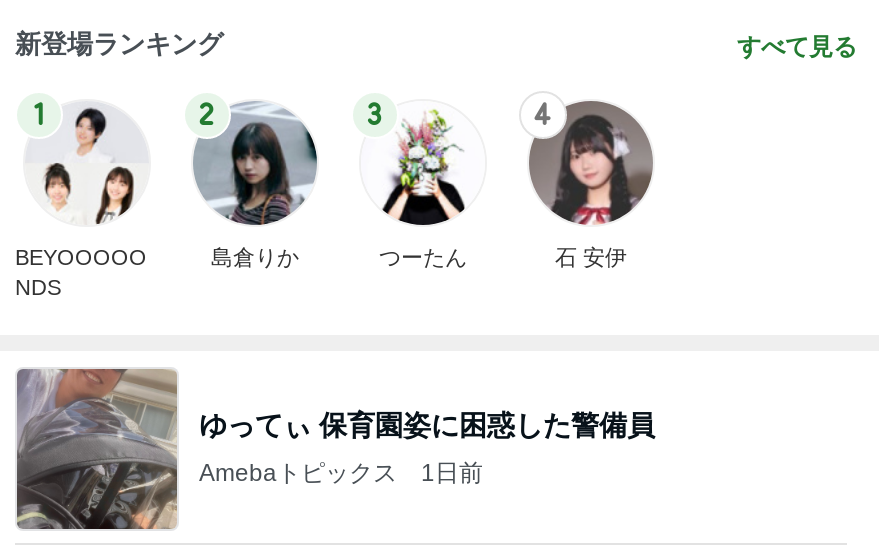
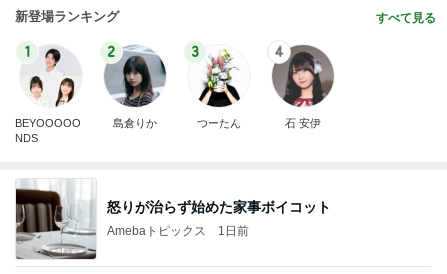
[15,367,655,531] [image] | ゆってぃ 保育園姿に困惑した警備員 -> [16,179,331,260] [image] | 怒りが治らず始めた家事ボイコット

